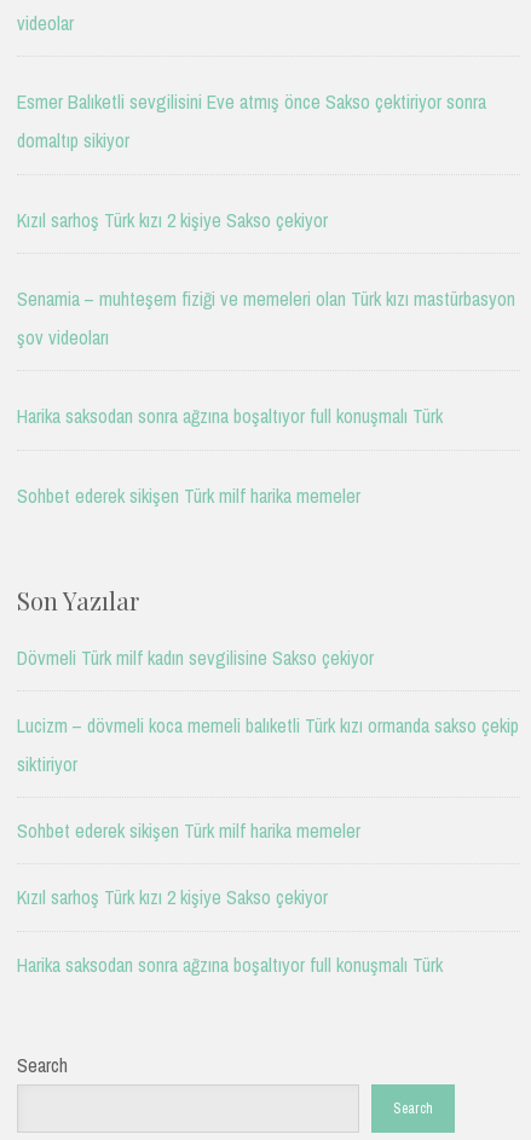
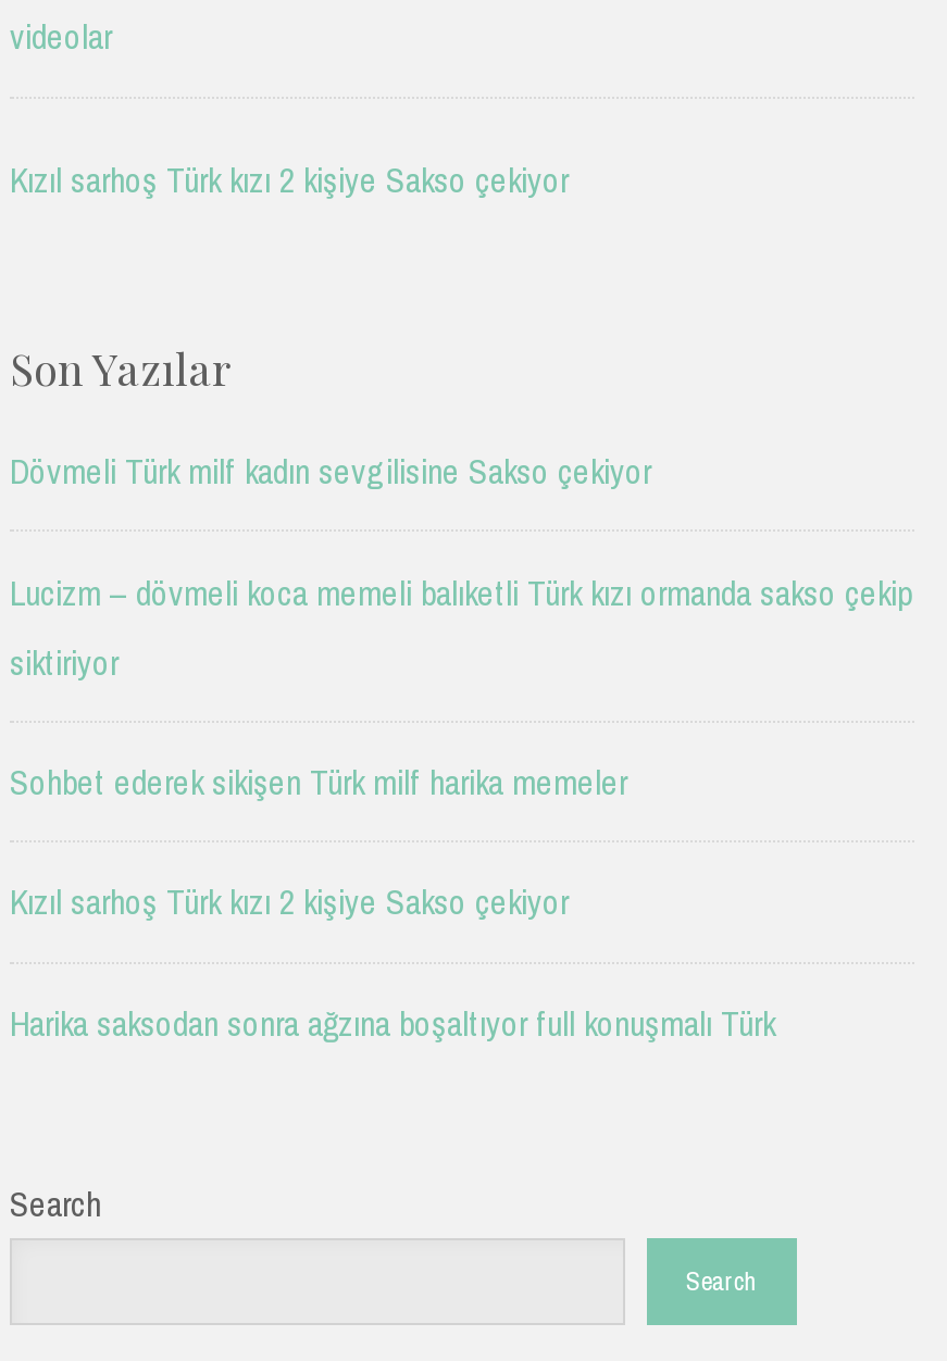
[17,89,486,154] Esmer Balıketli sevgilisini Eve atmış önce Sakso çektiriyor sonra | domaltıp sikiyor -> none
[17,285,515,509] Senamia – muhteşem fiziği ve memeleri olan Türk kızı mastürbasyon | şov videoları | Harika saksodan sonra ağzına boşaltıyor full konuşmalı Türk | Sohbet ederek sikişen Türk milf harika memeler -> none

